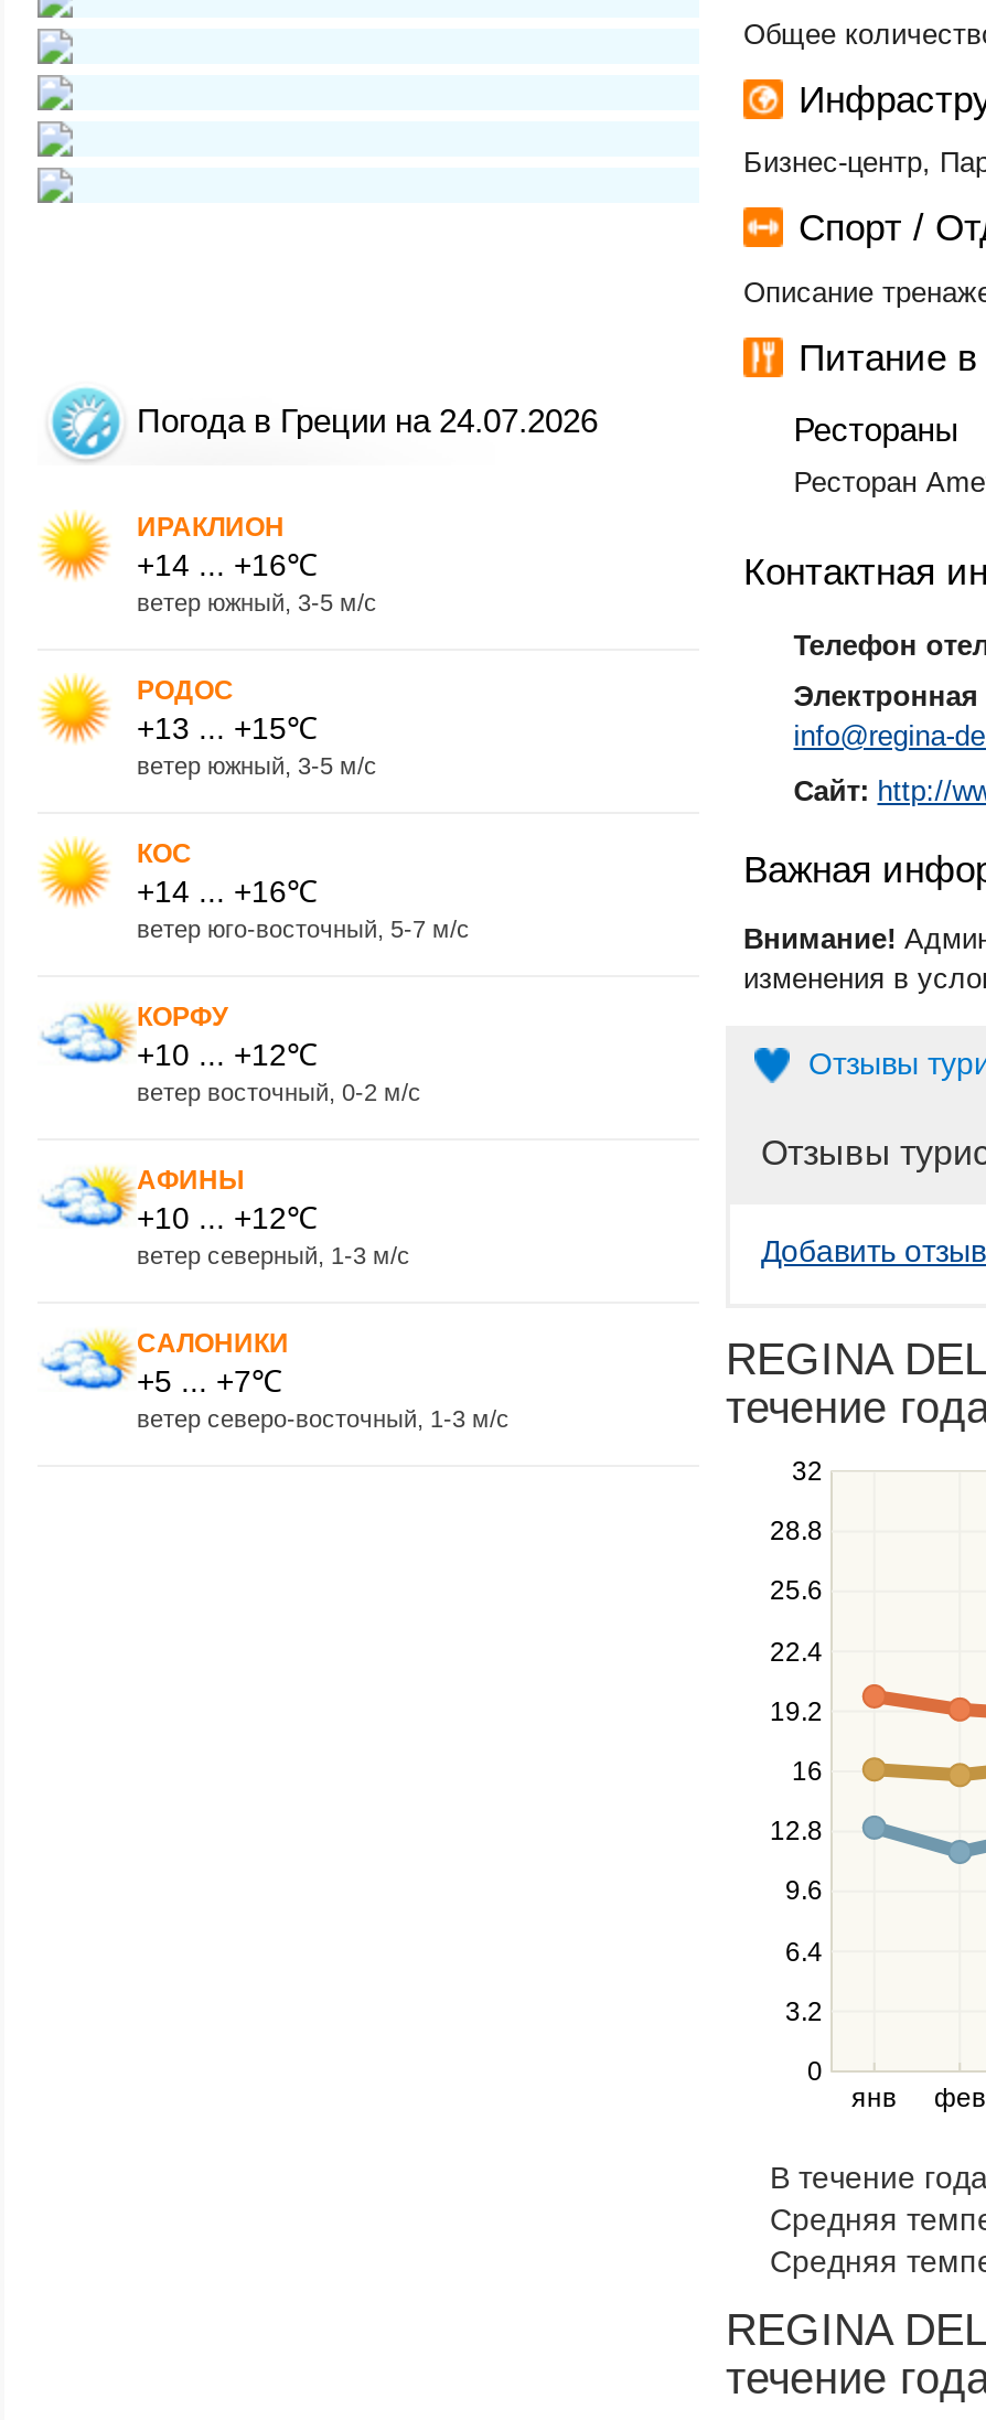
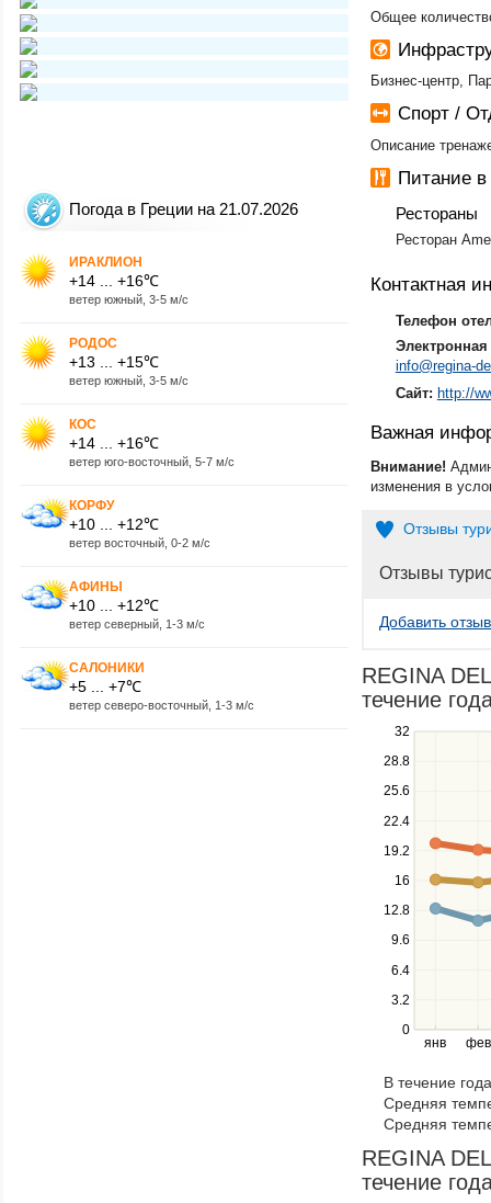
[137,401,598,439] Погода в Греции на 24.07.2026 -> [69,200,298,218] Погода в Греции на 21.07.2026

